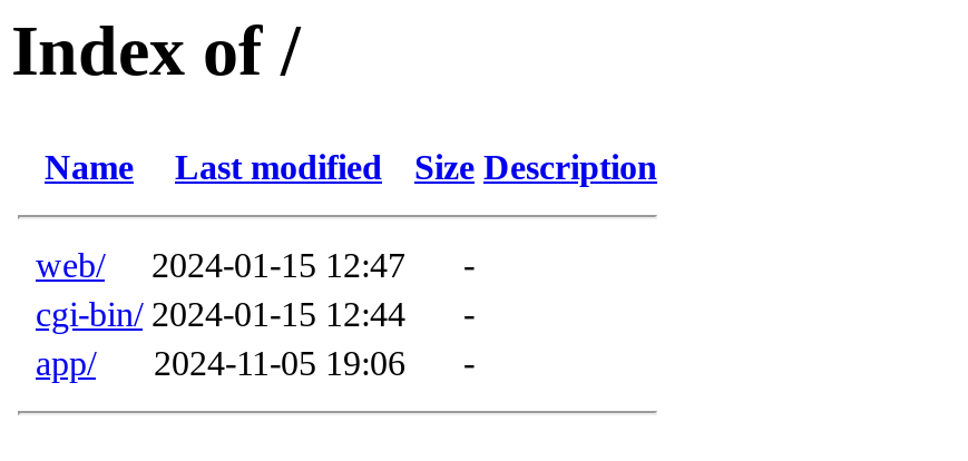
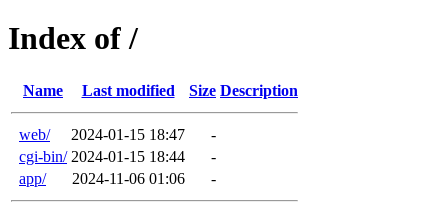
[151,246,405,284] 2024-01-15 12:47 -> [71,126,185,143] 2024-01-15 18:47
[36,295,405,333] cgi-bin/ 2024-01-15 12:44 -> [19,148,185,165] cgi-bin/ 2024-01-15 18:44
[154,344,405,382] 2024-11-05 19:06 -> [72,170,185,187] 2024-11-06 01:06

